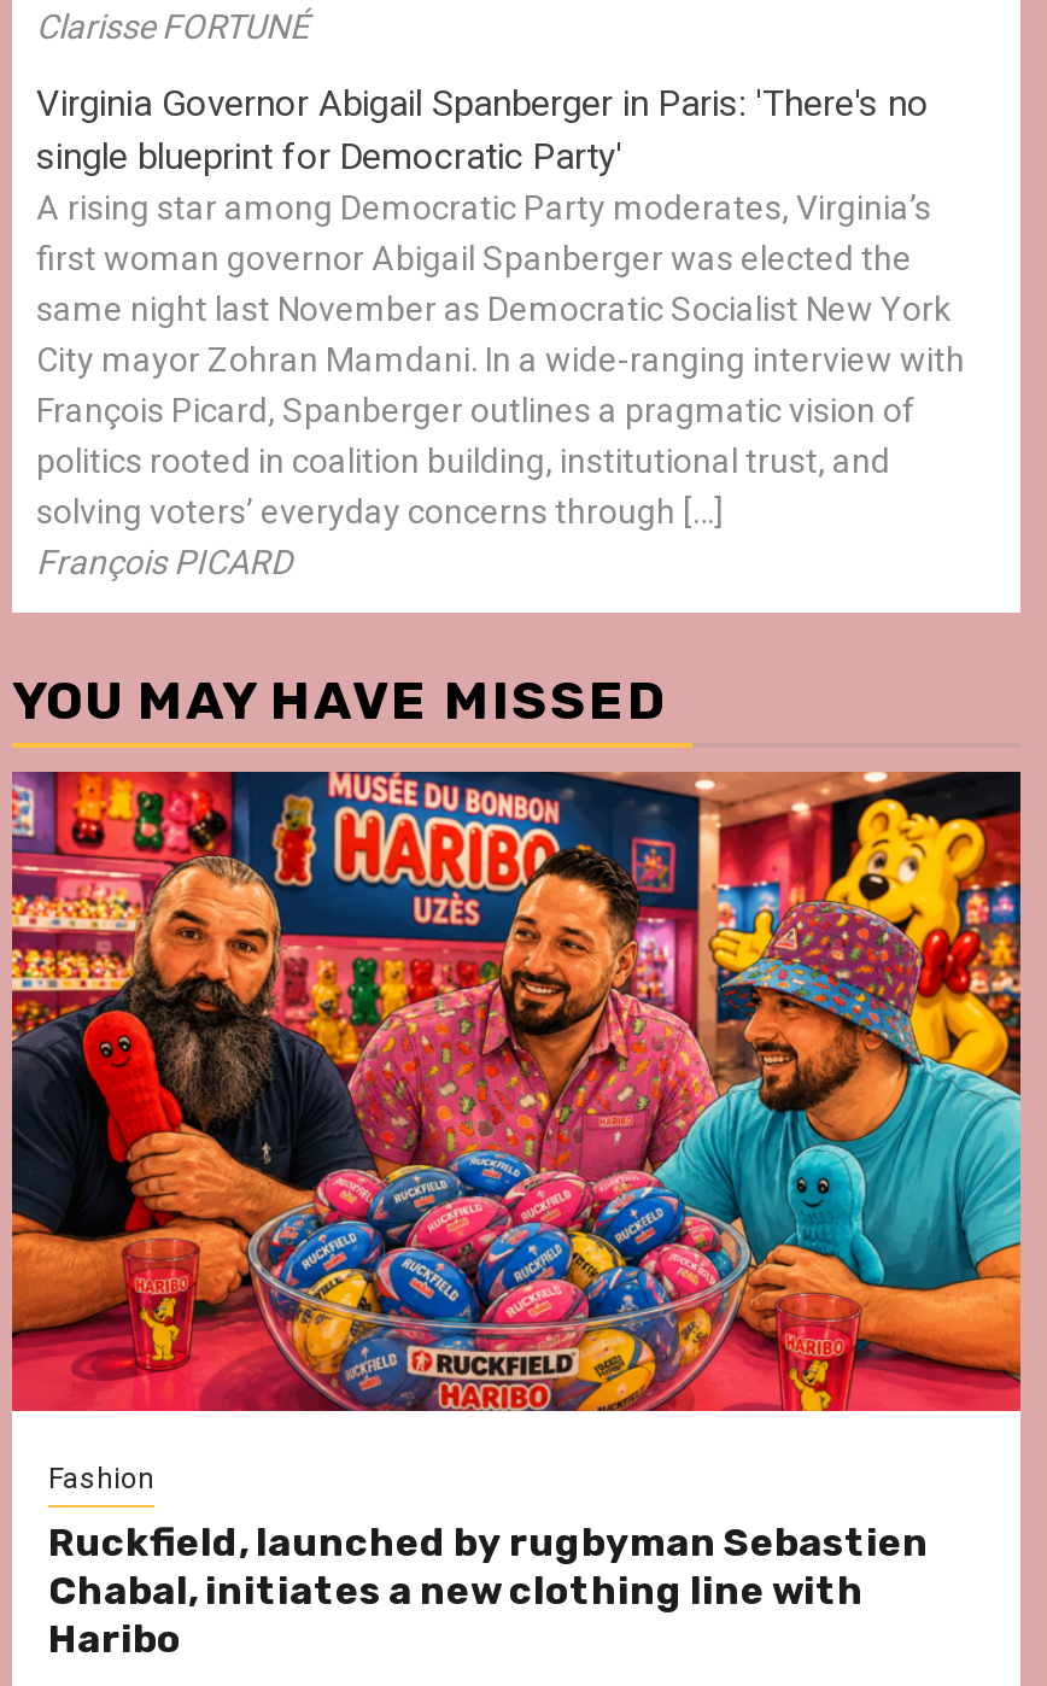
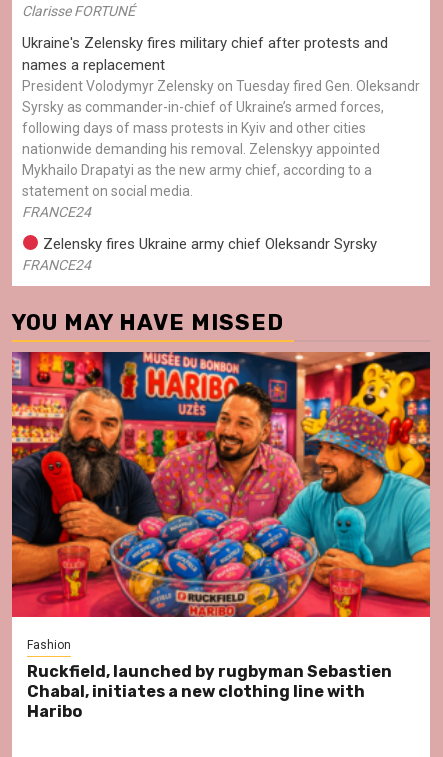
[36,82,965,581] Virginia Governor Abigail Spanberger in Paris: 'There's no | single blueprint for Democratic Party' | A rising star among Democratic Party moderates, Virginia’s | first woman governor Abigail Spanberger was elected the | same night last November as Democratic Socialist New York | City mayor Zohran Mamdani. In a wide-ranging interview with | François Picard, Spanberger outlines a pragmatic vision of | politics rooted in coalition building, institutional trust, and | solving voters’ everyday concerns through […] | François PICARD -> [22,34,420,273] Ukraine's Zelensky fires military chief after protests and | names a replacement | President Volodymyr Zelensky on Tuesday fired Gen. Oleksandr | Syrsky as commander-in-chief of Ukraine’s armed forces, | following days of mass protests in Kyiv and other cities | nationwide demanding his removal. Zelenskyy appointed | Mykhailo Drapatyi as the new army chief, according to a | statement on social media. | FRANCE24 | Zelensky fires Ukraine army chief Oleksandr Syrsky | FRANCE24

